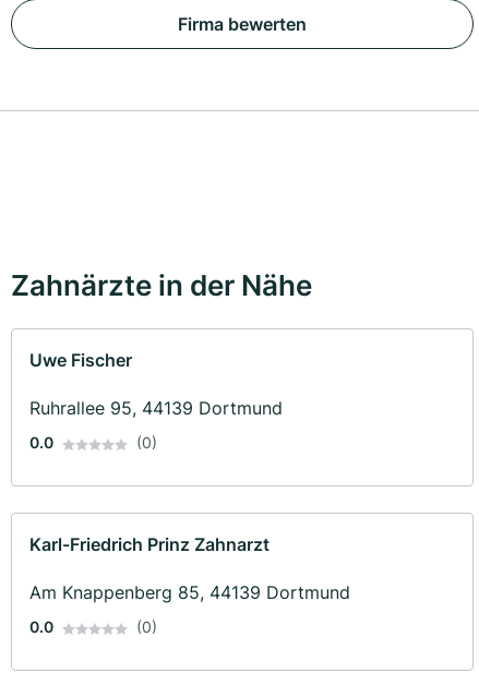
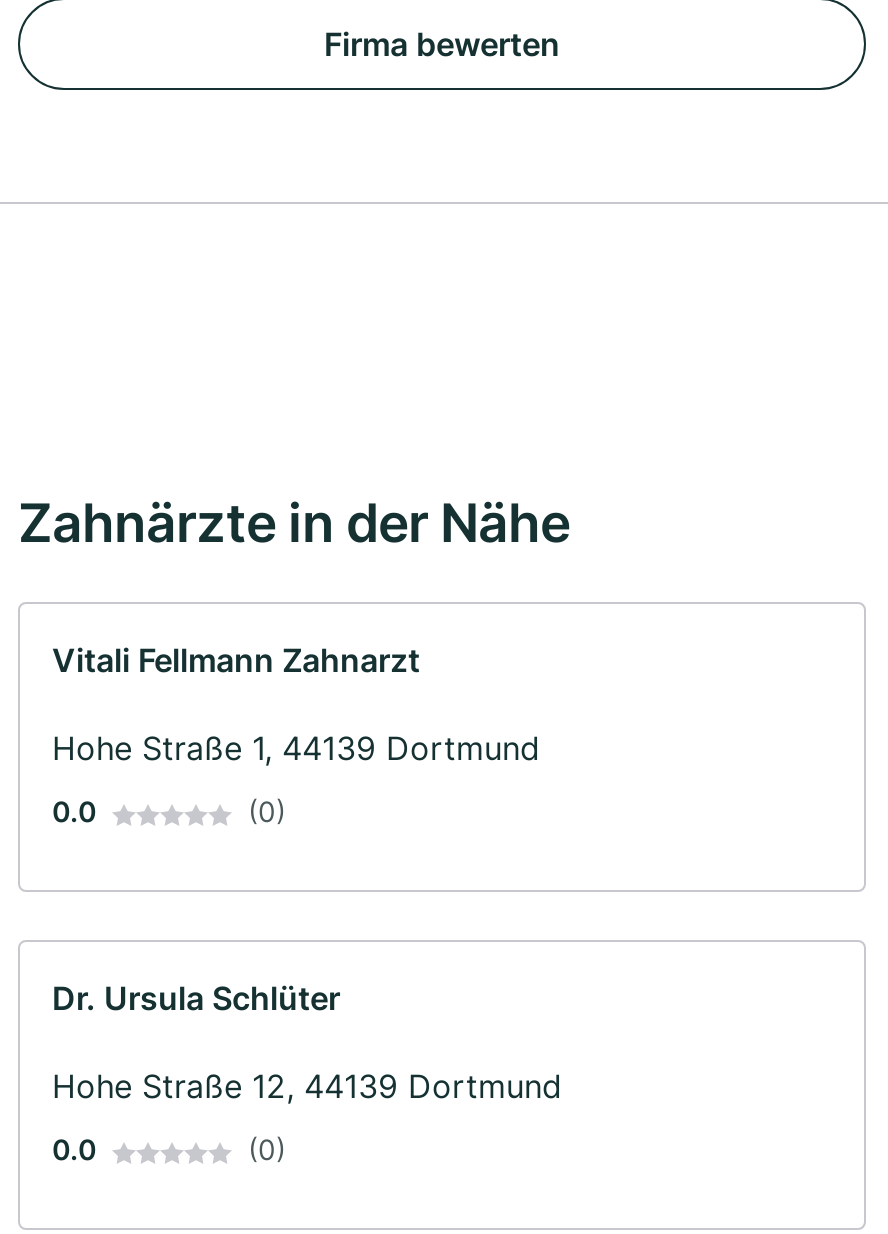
[29,349,132,371] Uwe Fischer -> [52,641,420,681] Vitali Fellmann Zahnarzt
[29,397,283,419] Ruhrallee 95, 44139 Dortmund -> [52,729,540,769] Hohe Straße 1, 44139 Dortmund
[29,534,270,556] Karl-Friedrich Prinz Zahnarzt -> [52,979,340,1019] Dr. Ursula Schlüter
[29,582,350,604] Am Knappenberg 85, 44139 Dortmund -> [52,1067,562,1107] Hohe Straße 12, 44139 Dortmund

